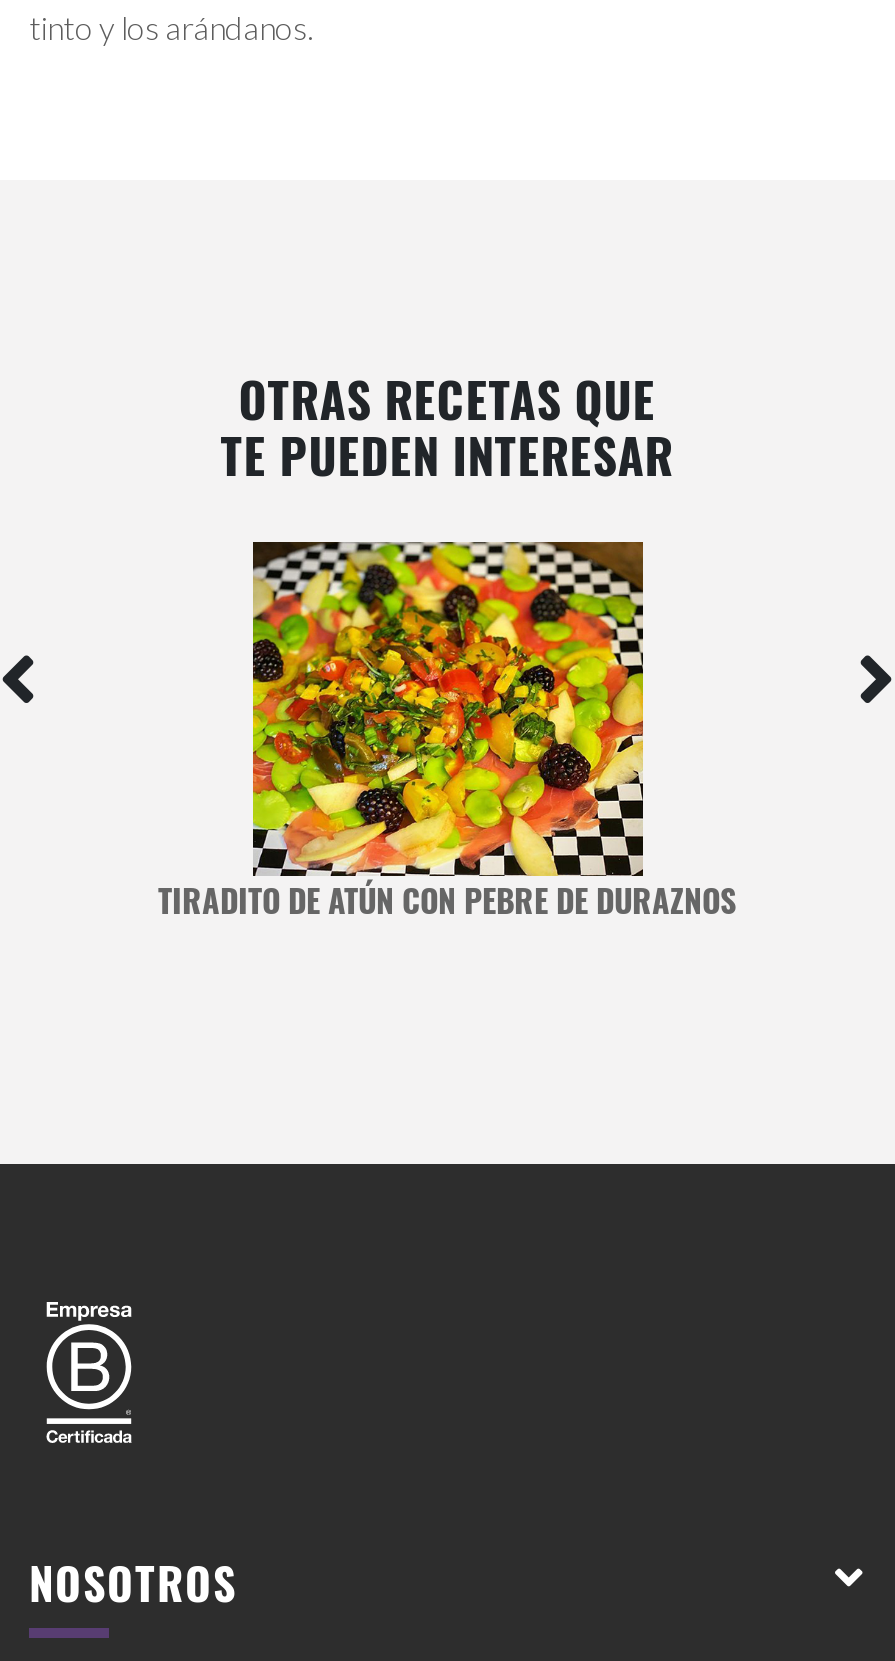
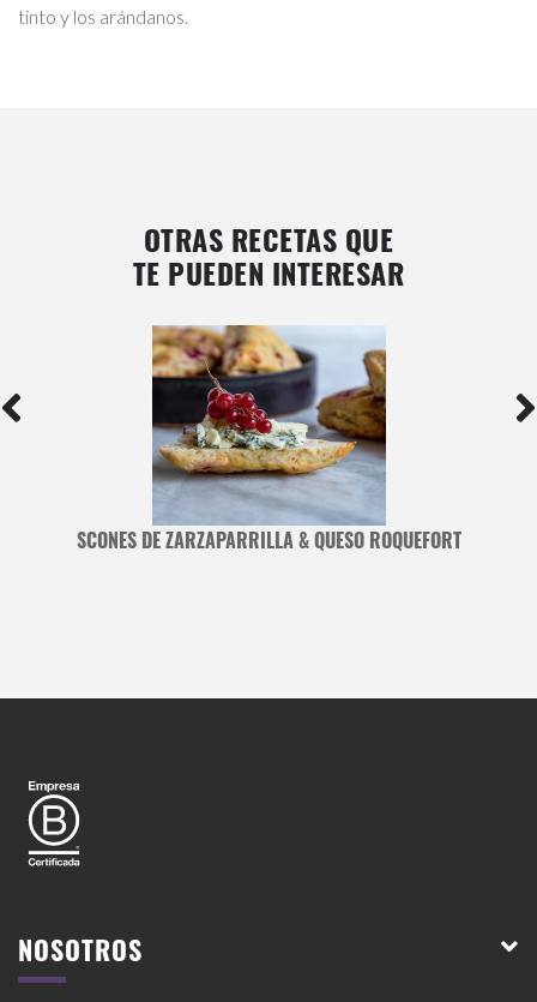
[158,540,736,925] [image] | TIRADITO DE ATÚN CON PEBRE DE DURAZNOS -> [76,325,461,555] [image] | SCONES DE ZARZAPARRILLA & QUESO ROQUEFORT

